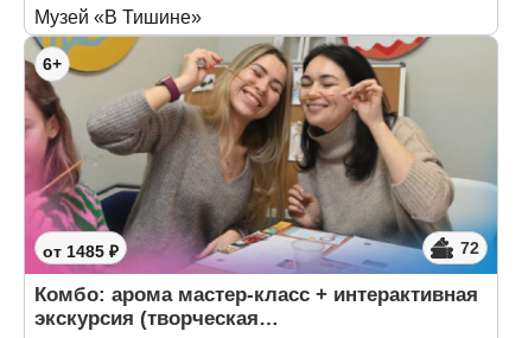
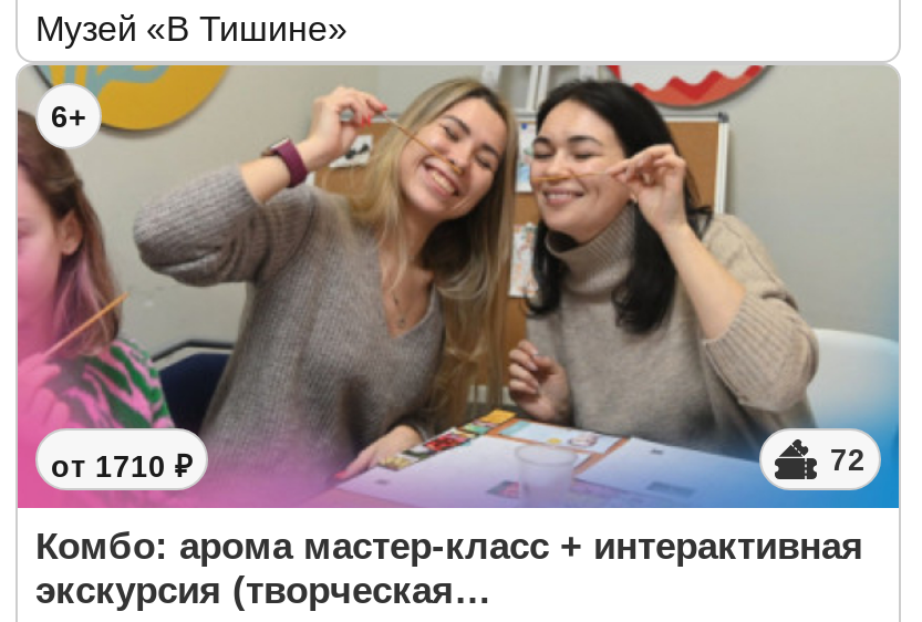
[43,243,119,261] от 1485 ₽ -> [51,450,193,484] от 1710 ₽

